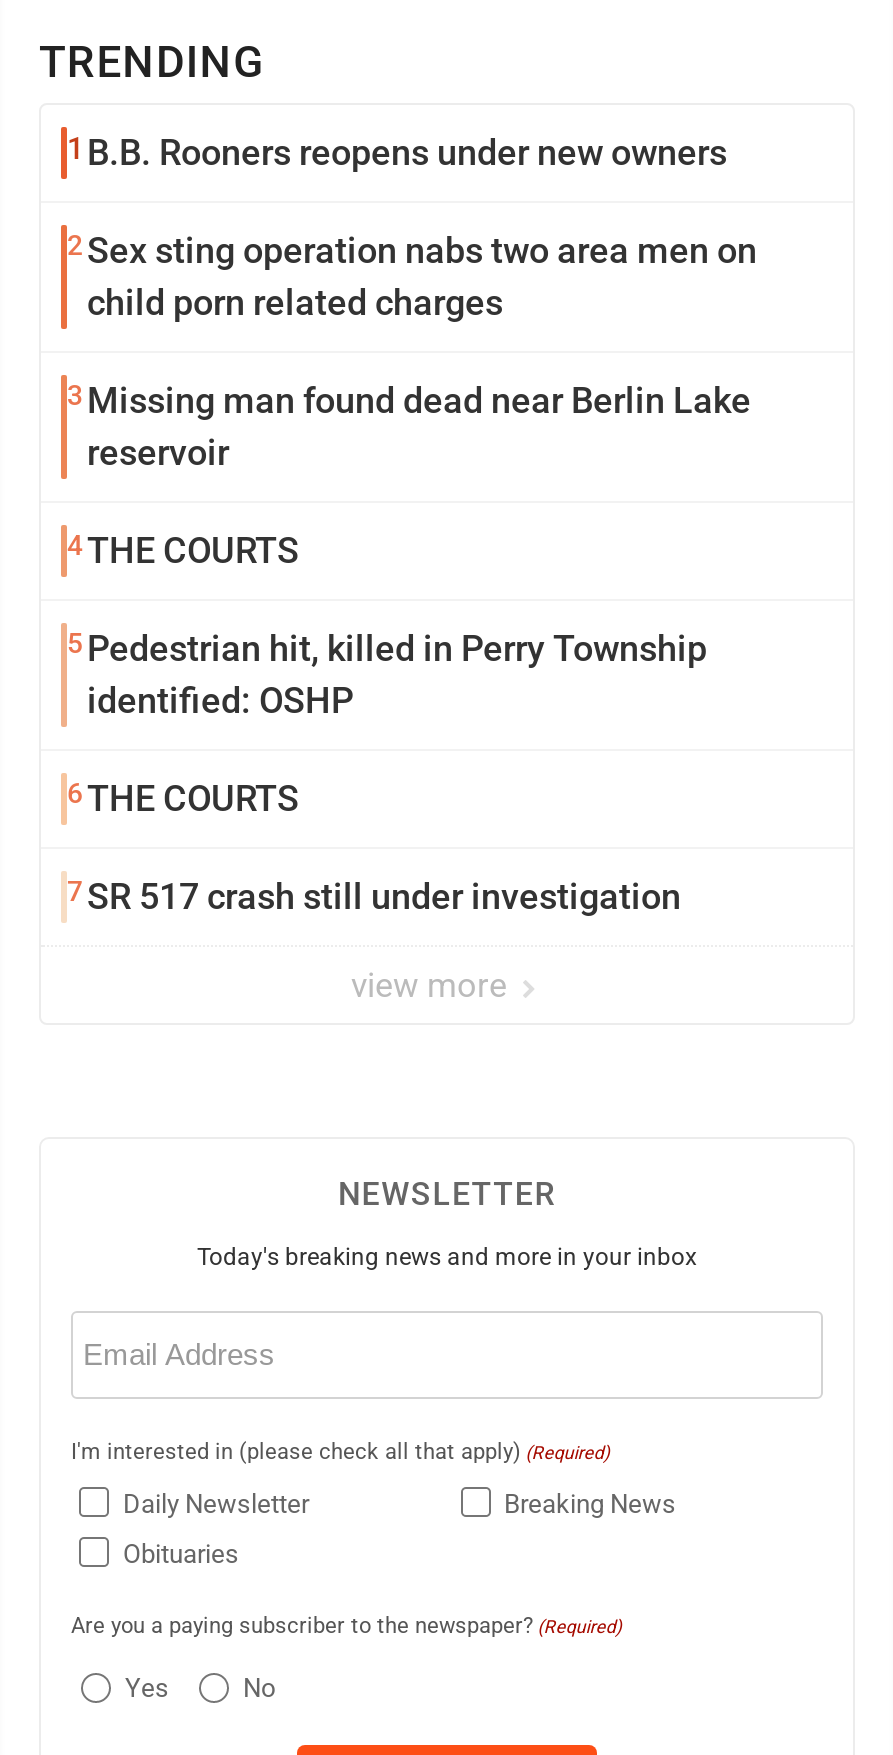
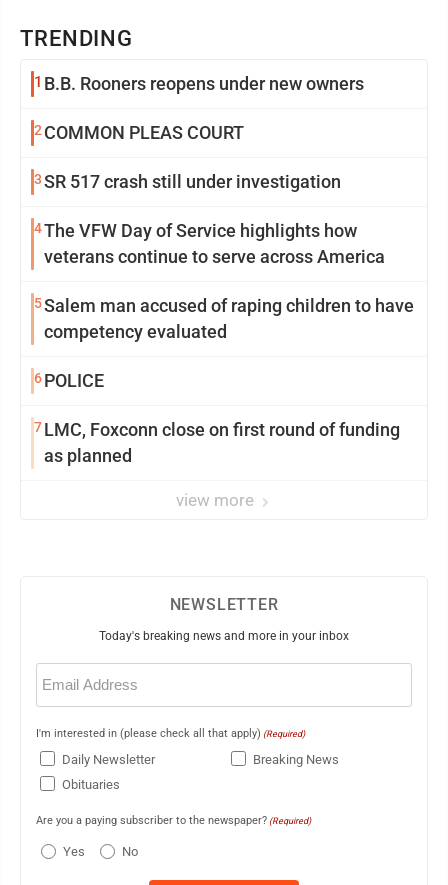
[67,229,757,323] 2 Sex sting operation nabs two area men on | child porn related charges -> [34,122,244,143] 2 COMMON PLEAS COURT
[67,379,751,473] 3 Missing man found dead near Berlin Lake | reservoir -> [34,171,341,192] 3 SR 517 crash still under investigation
[67,529,299,571] 4 THE COURTS -> [34,220,385,267] 4 The VFW Day of Service highlights how | veterans continue to serve across America
[67,627,707,721] 5 Pedestrian hit, killed in Perry Township | identified: OSHP -> [34,295,414,342] 5 Salem man accused of raping children to have | competency evaluated
[67,777,299,819] 6 THE COURTS -> [34,370,104,391] 6 POLICE
[67,875,681,917] 7 SR 517 crash still under investigation -> [34,419,400,466] 7 LMC, Foxconn close on first round of funding | as planned

